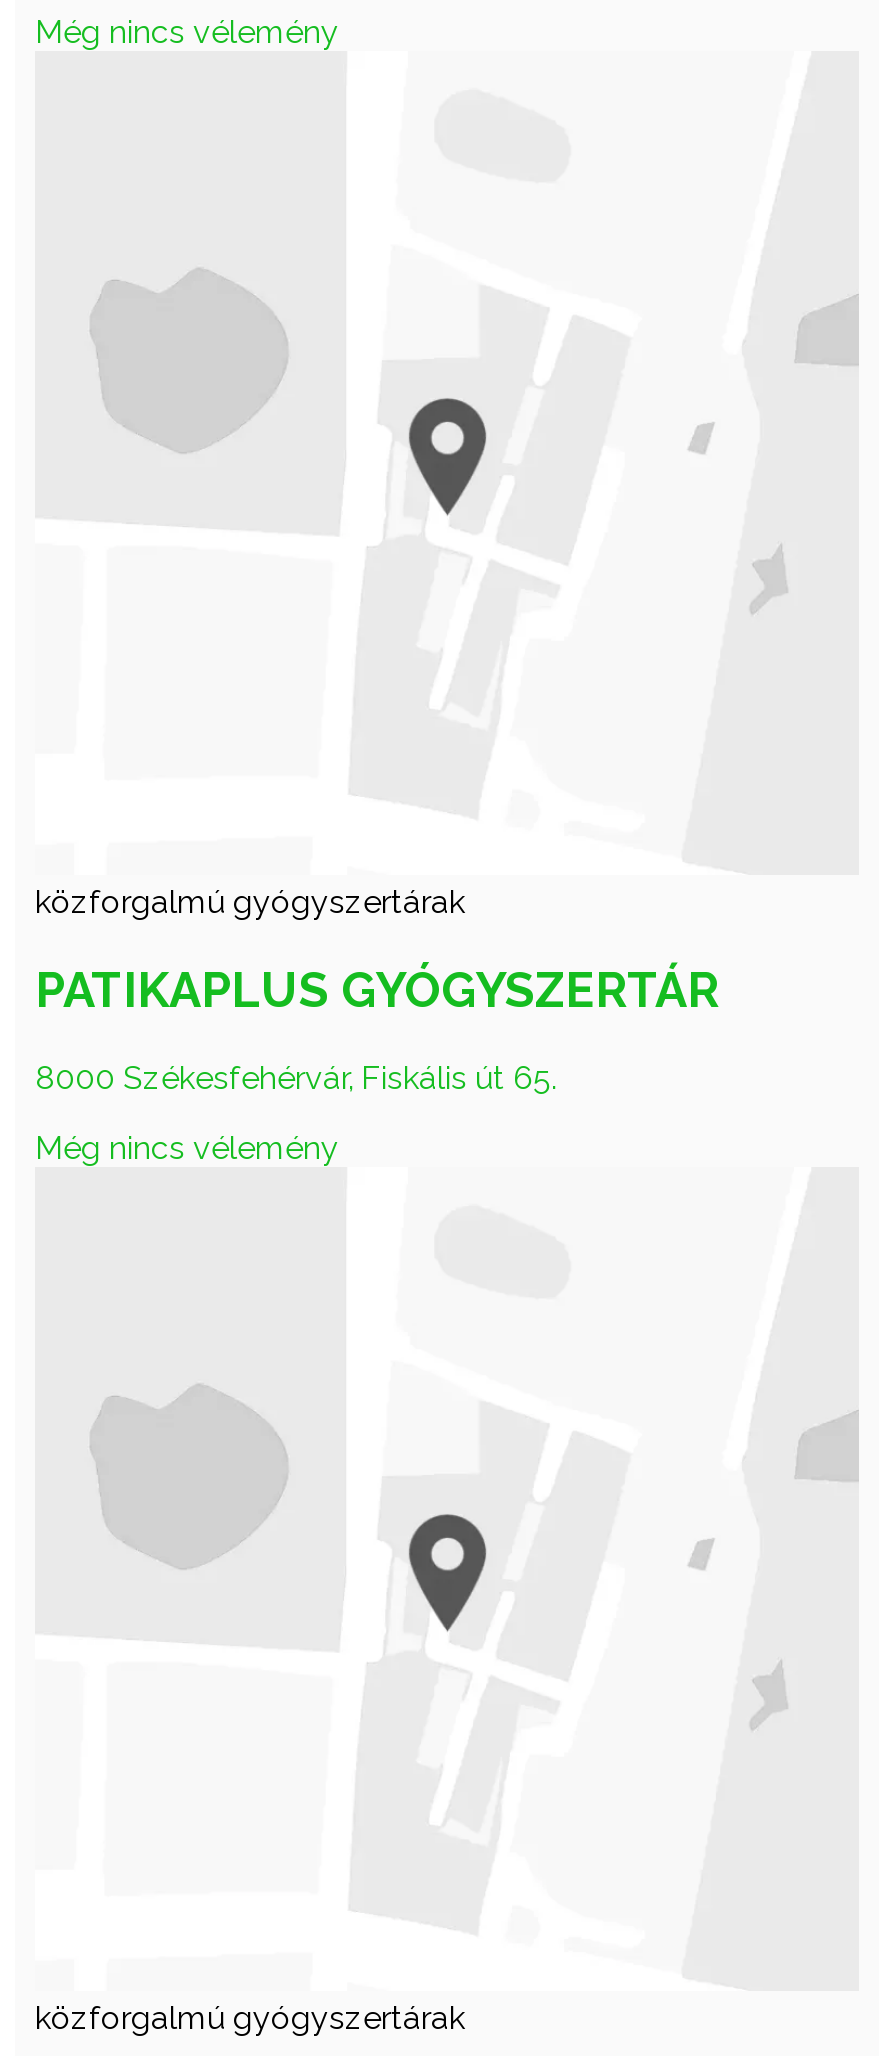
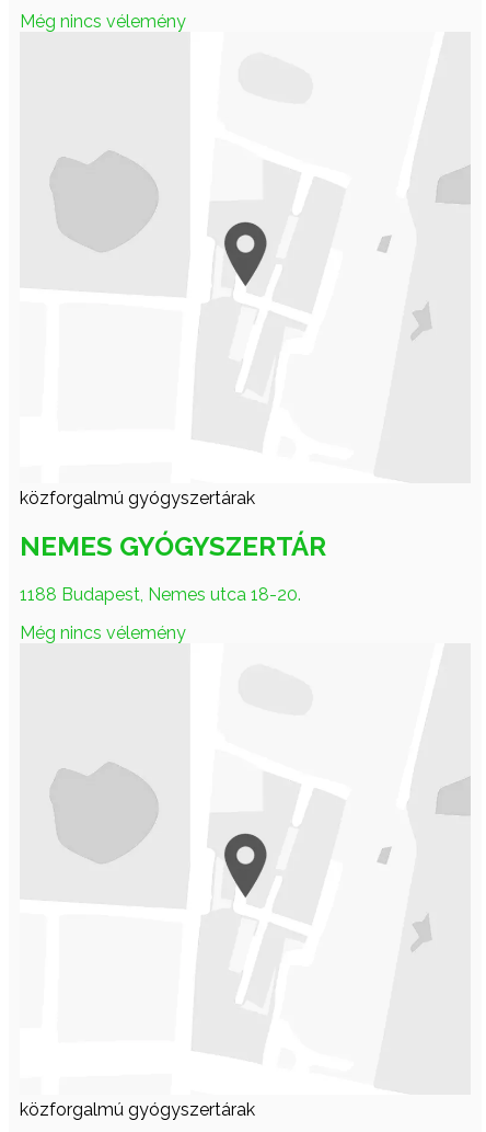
[35,962,719,1020] PATIKAPLUS GYÓGYSZERTÁR -> [20,531,326,562] NEMES GYÓGYSZERTÁR
[35,1059,557,1097] 8000 Székesfehérvár, Fiskális út 65. -> [20,584,301,605] 1188 Budapest, Nemes utca 18-20.

